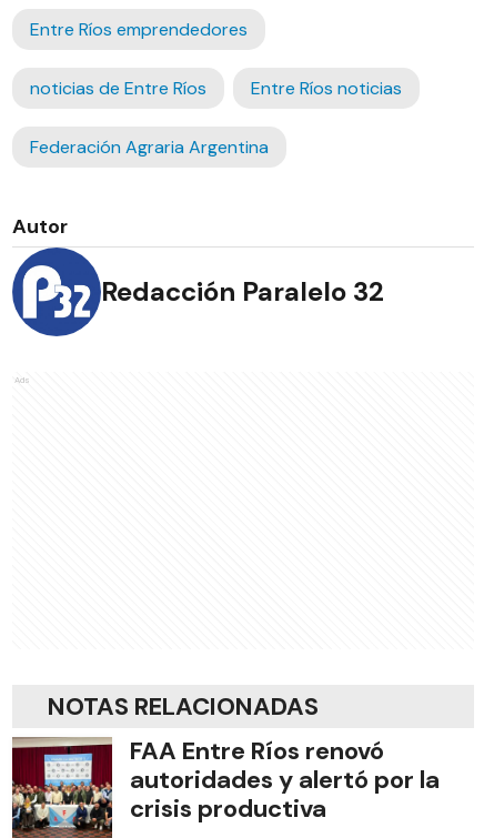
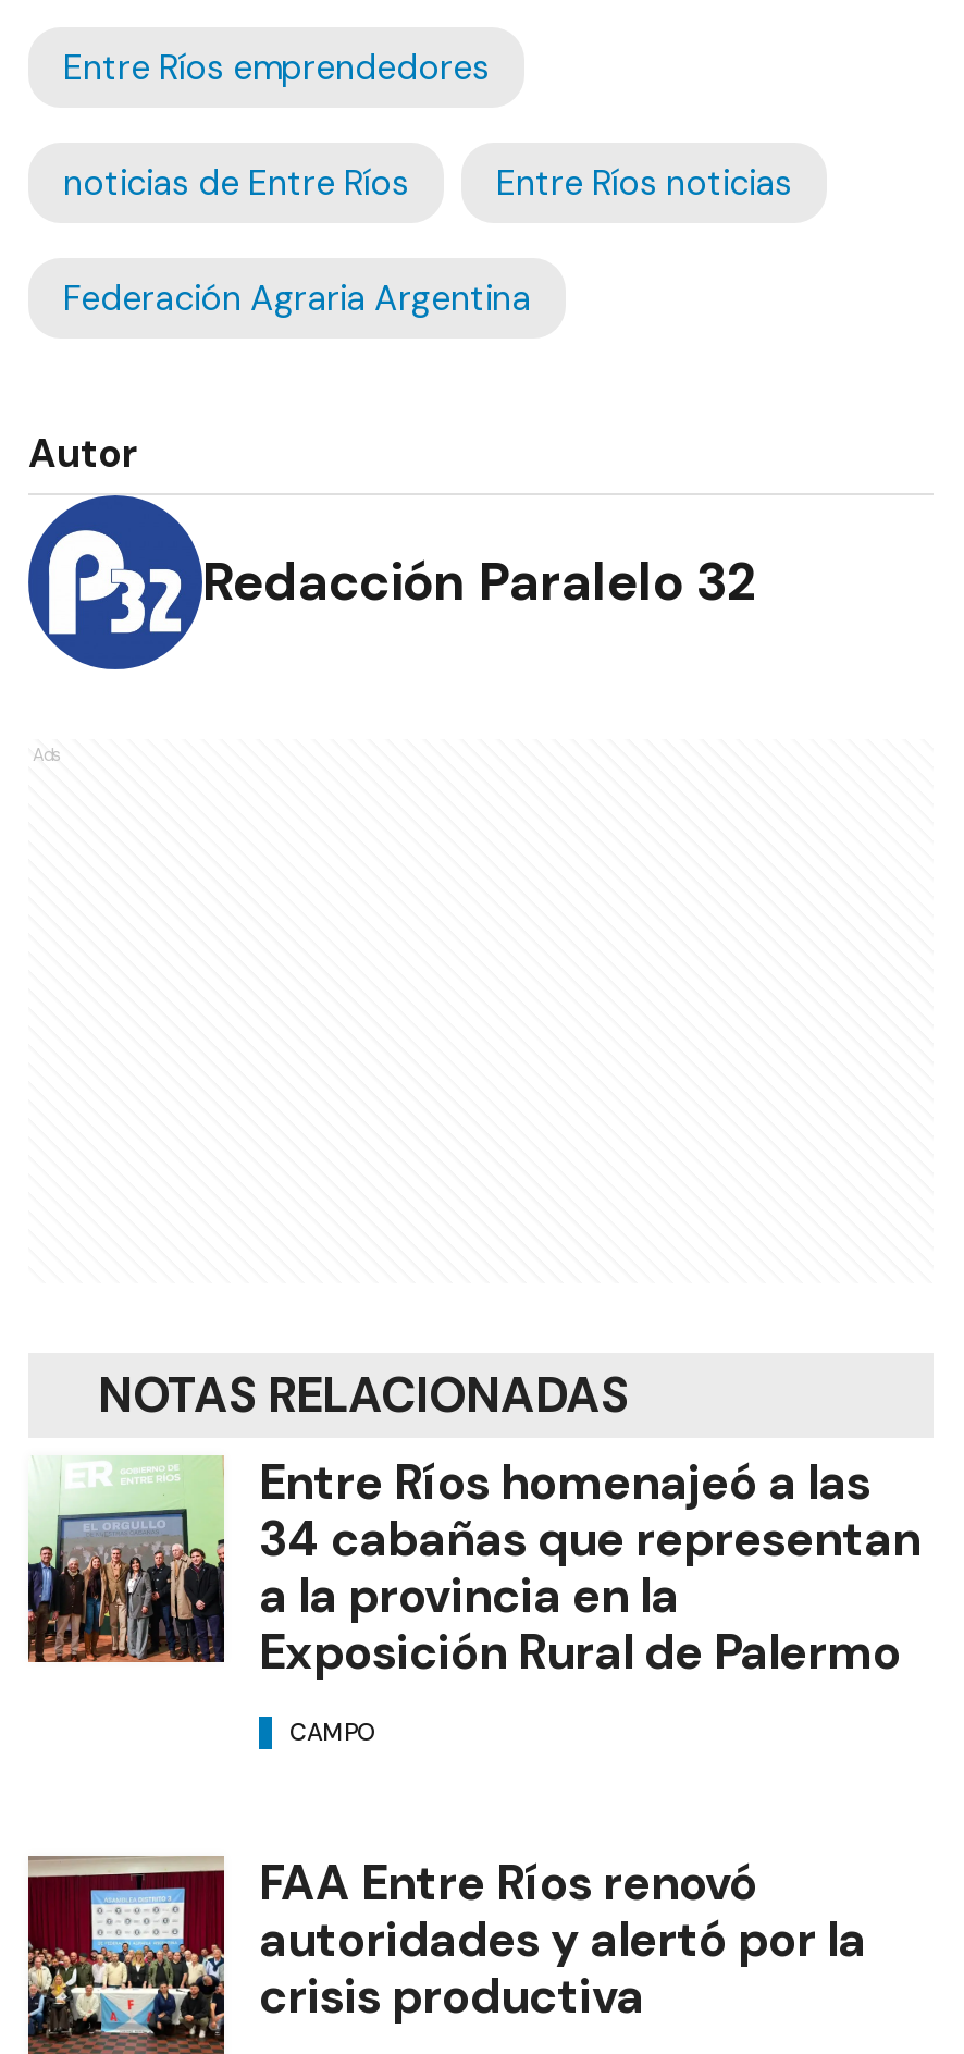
none -> [26,1451,920,1748] [image] | Entre Ríos homenajeó a las | 34 cabañas que representan | a la provincia en la | Exposición Rural de Palermo | CAMPO

